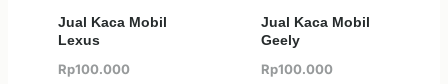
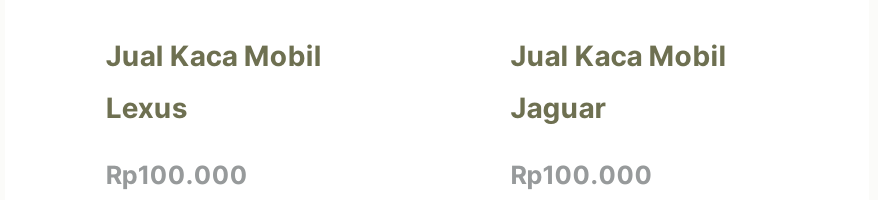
[261,32,300,48] Geely -> [511,91,607,125] Jaguar

